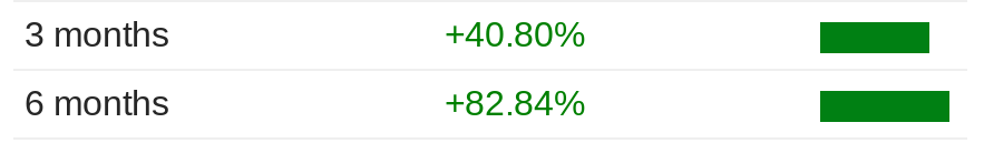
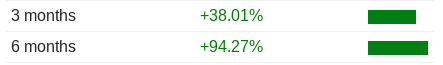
[445,16,585,54] +40.80% -> [199,7,262,24] +38.01%
[445,85,585,122] +82.84% -> [199,38,262,55] +94.27%

